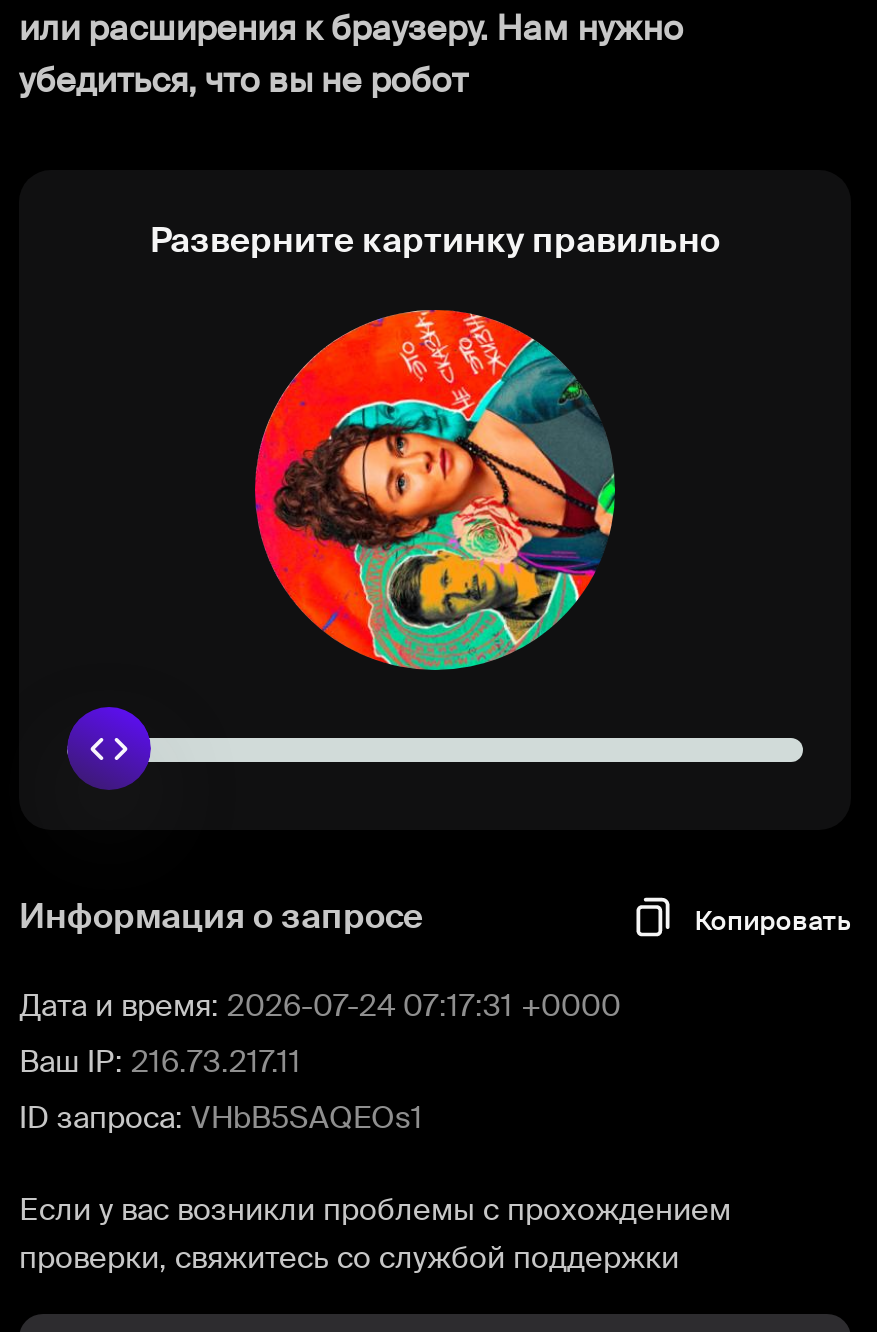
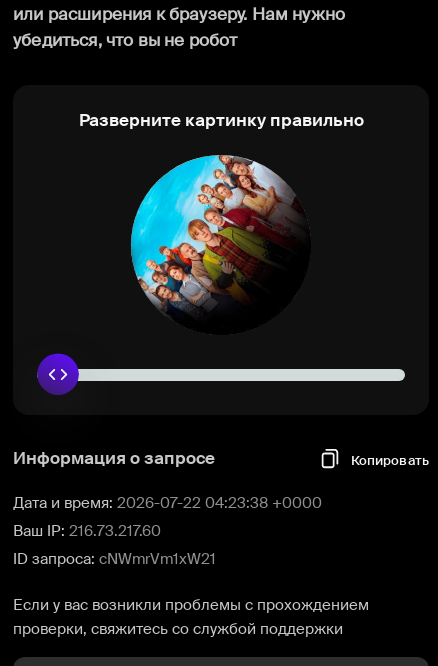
[253,308,617,672] [image] -> [130,154,311,335] [image]
[19,986,621,1026] Дата и время: 2026-07-24 07:17:31 +0000 -> [13,493,322,513] Дата и время: 2026-07-22 04:23:38 +0000
[19,1042,301,1082] Ваш IP: 216.73.217.11 -> [13,521,161,541] Ваш IP: 216.73.217.60
[19,1098,423,1138] ID запроса: VHbB5SAQEOs1 -> [13,549,216,569] ID запроса: cNWmrVm1xW21

